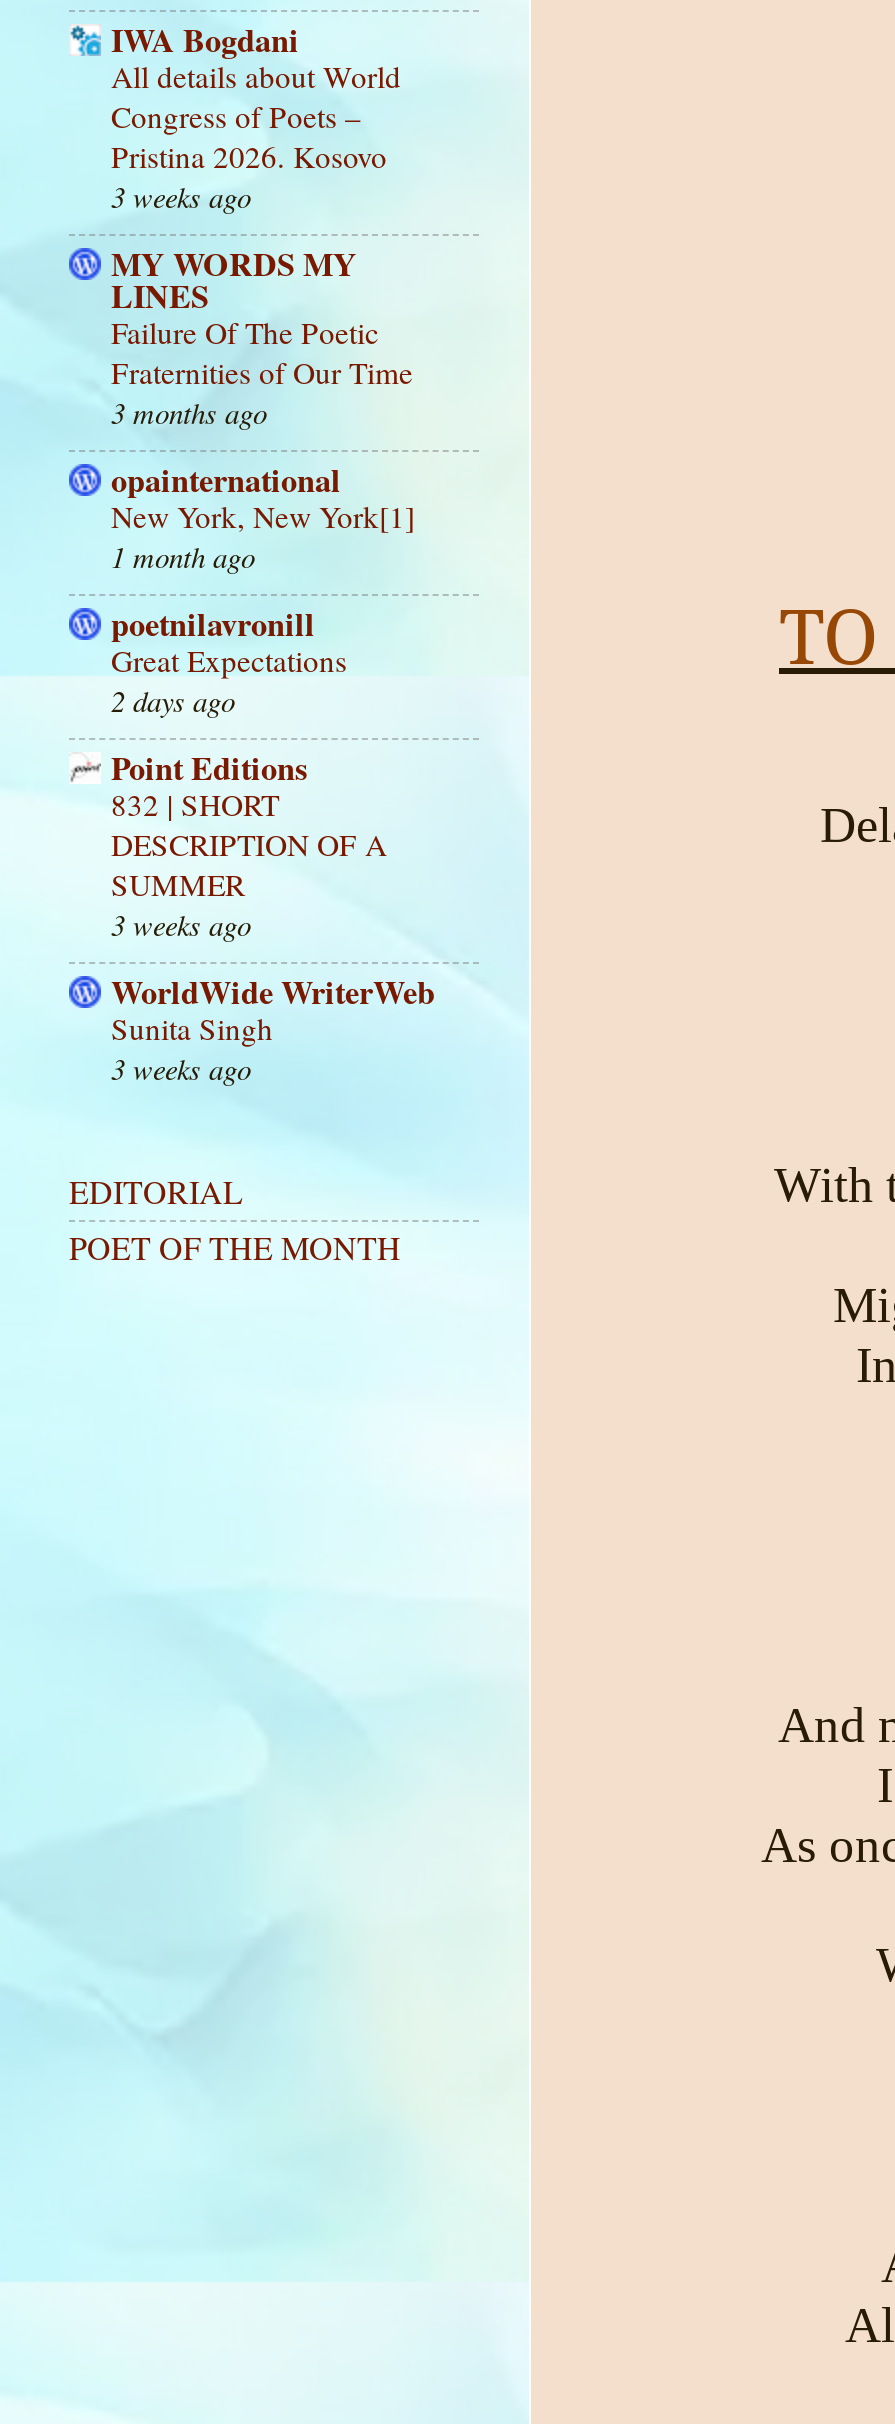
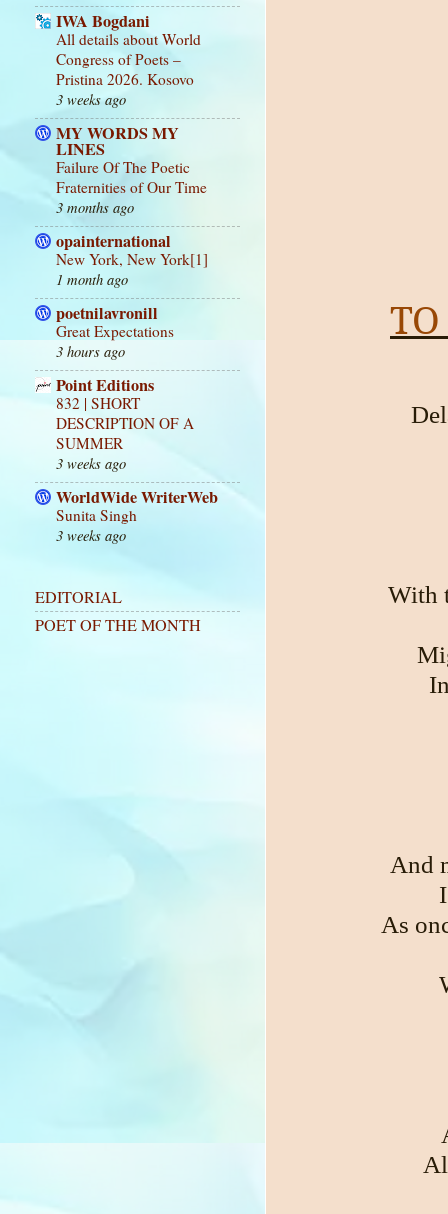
[111,680,235,720] 2 days ago -> [56,341,125,361] 3 hours ago

